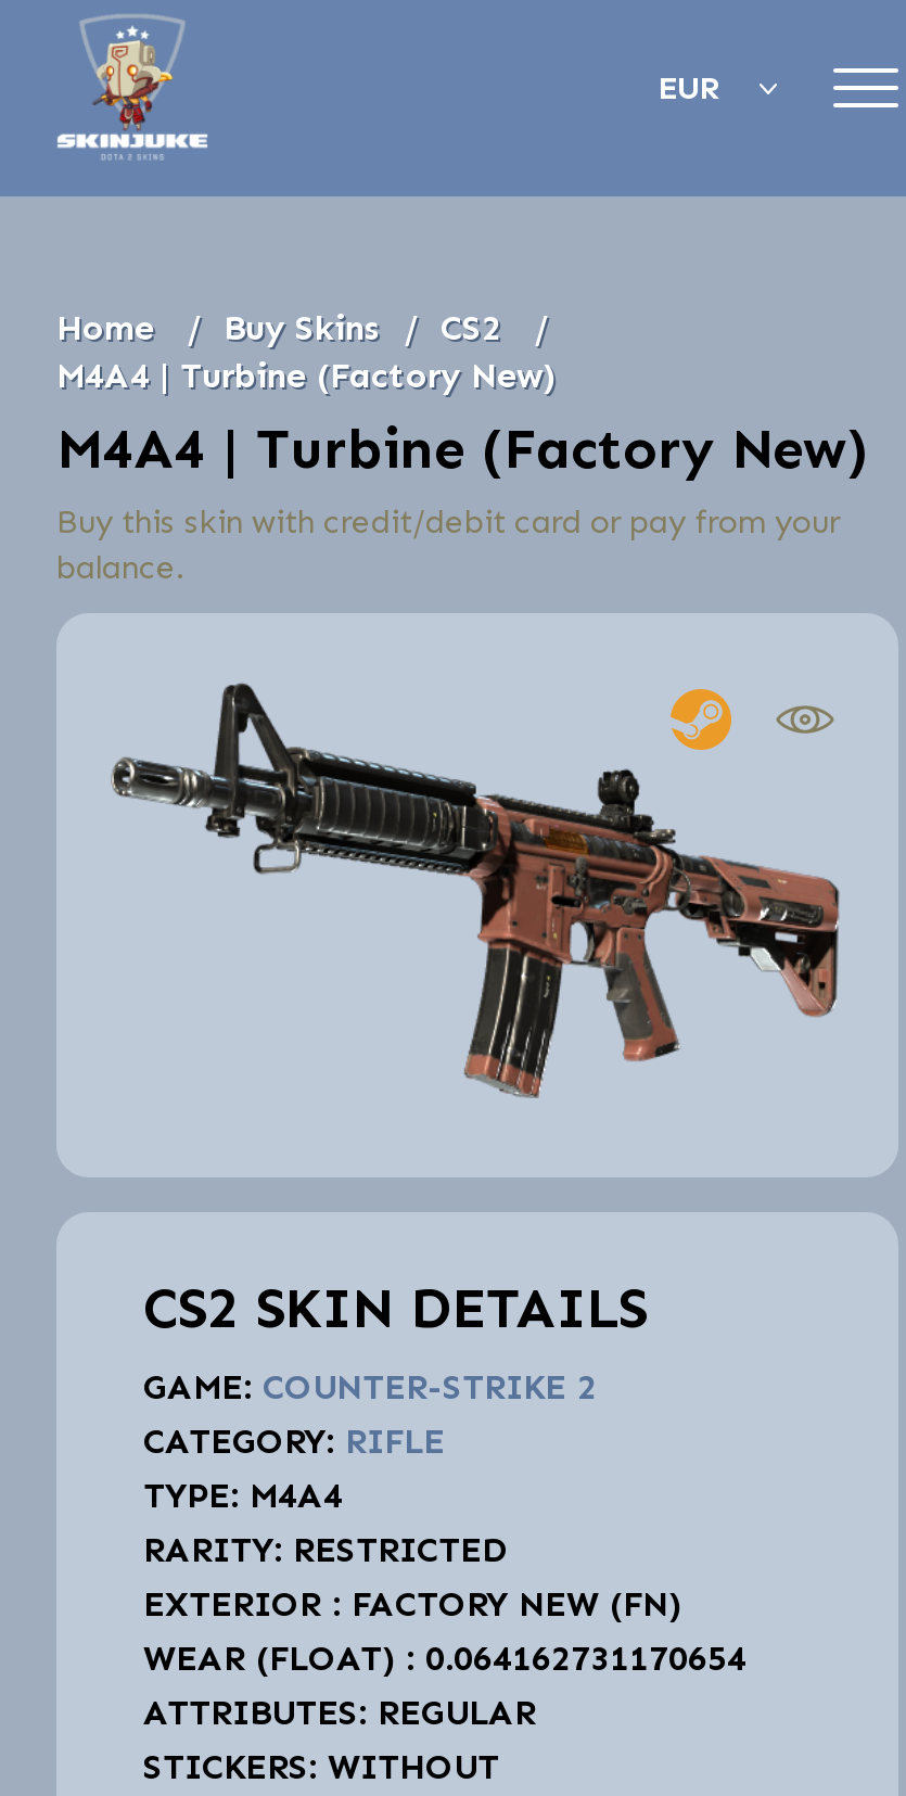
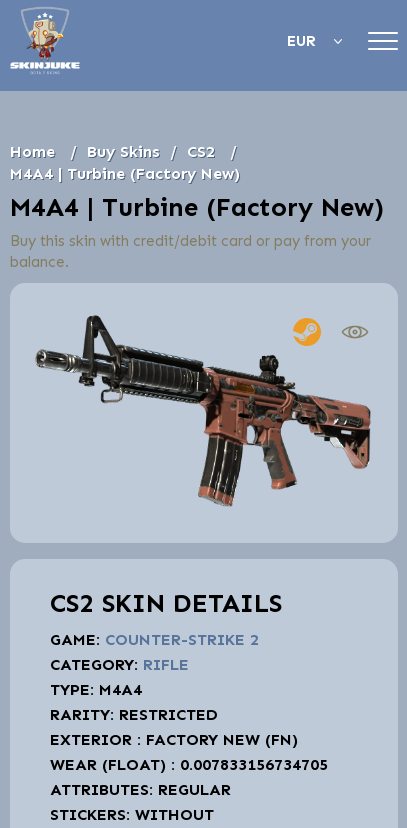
[143,1638,747,1679] WEAR (FLOAT) : 0.064162731170654 -> [50,755,328,774] WEAR (FLOAT) : 0.007833156734705

